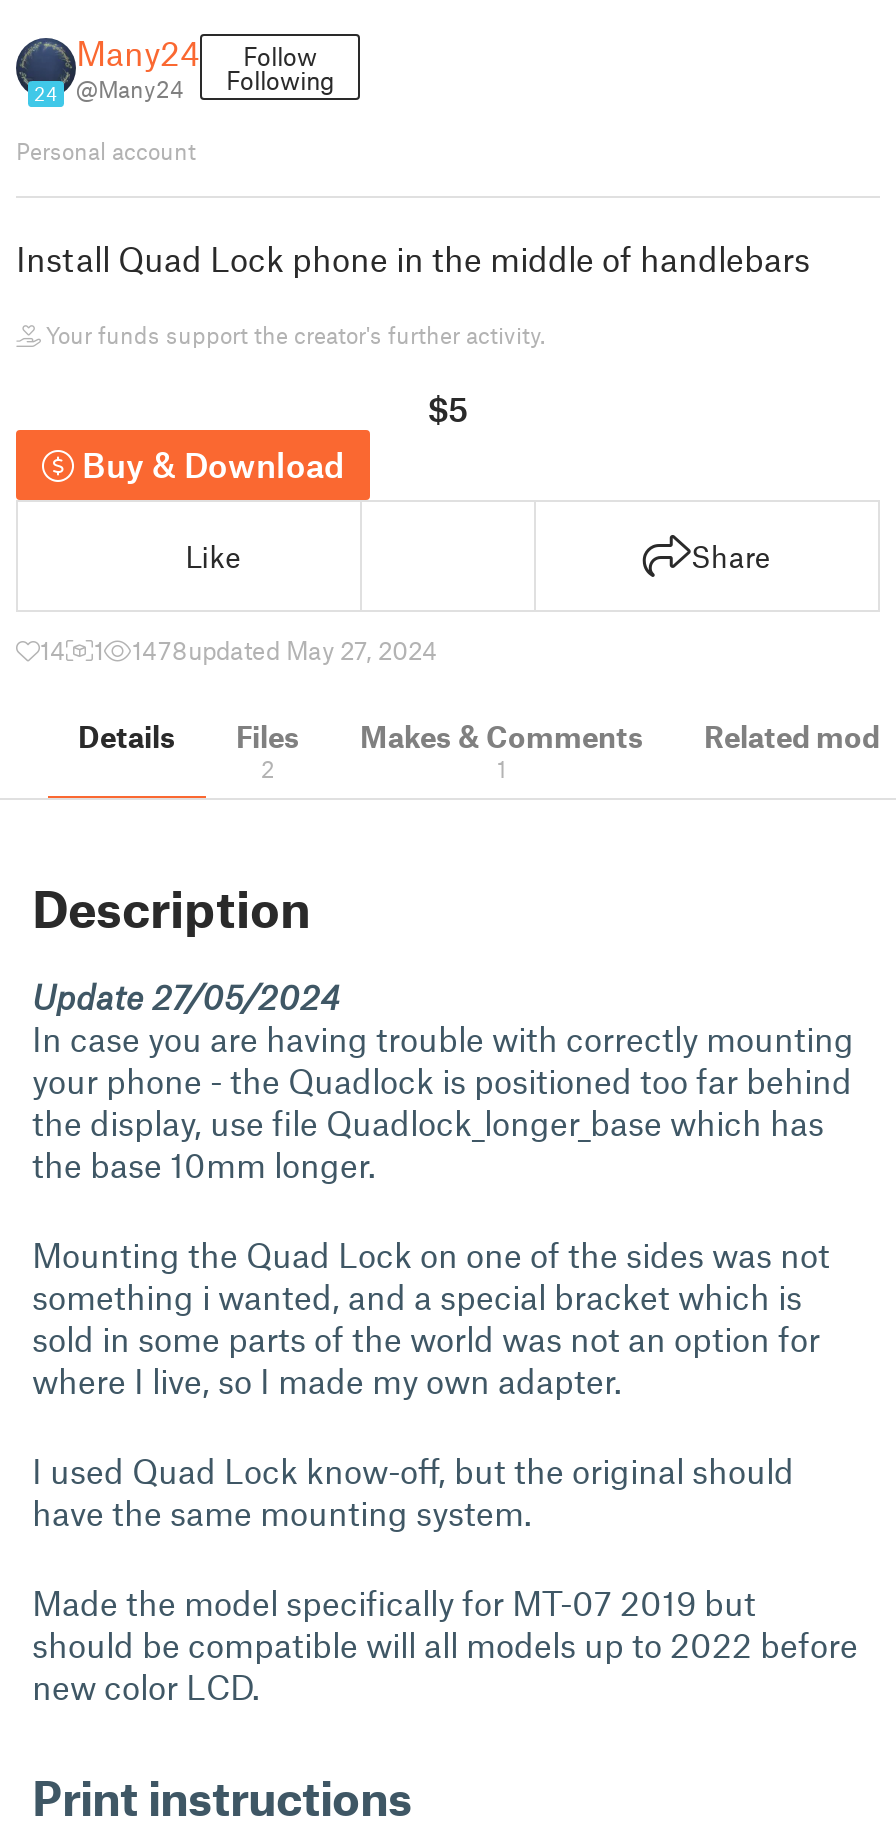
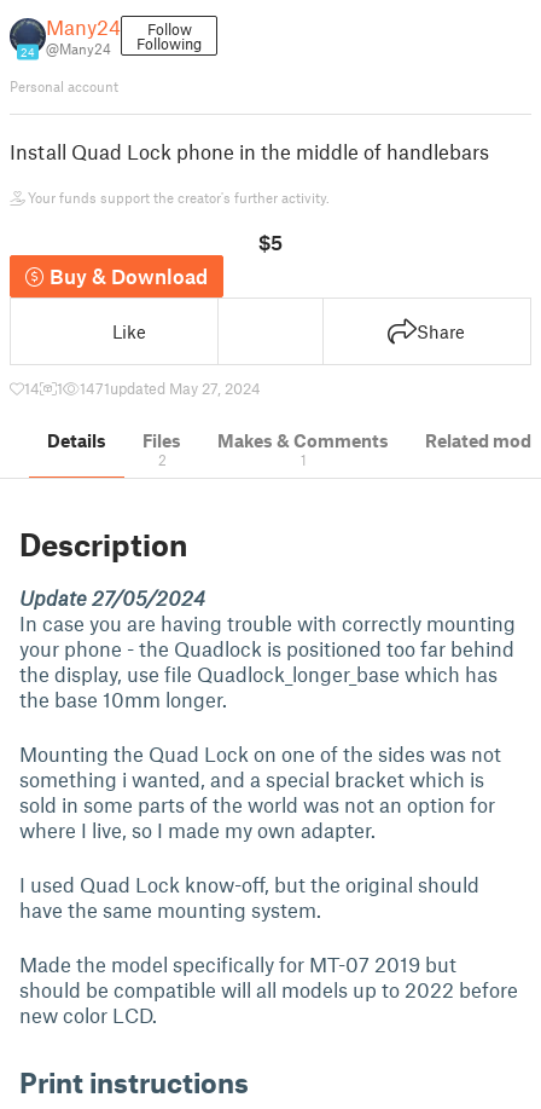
[40,634,438,666] 14 1 1478updated May 27, 2024 -> [24,379,261,398] 14 1 1471updated May 27, 2024

